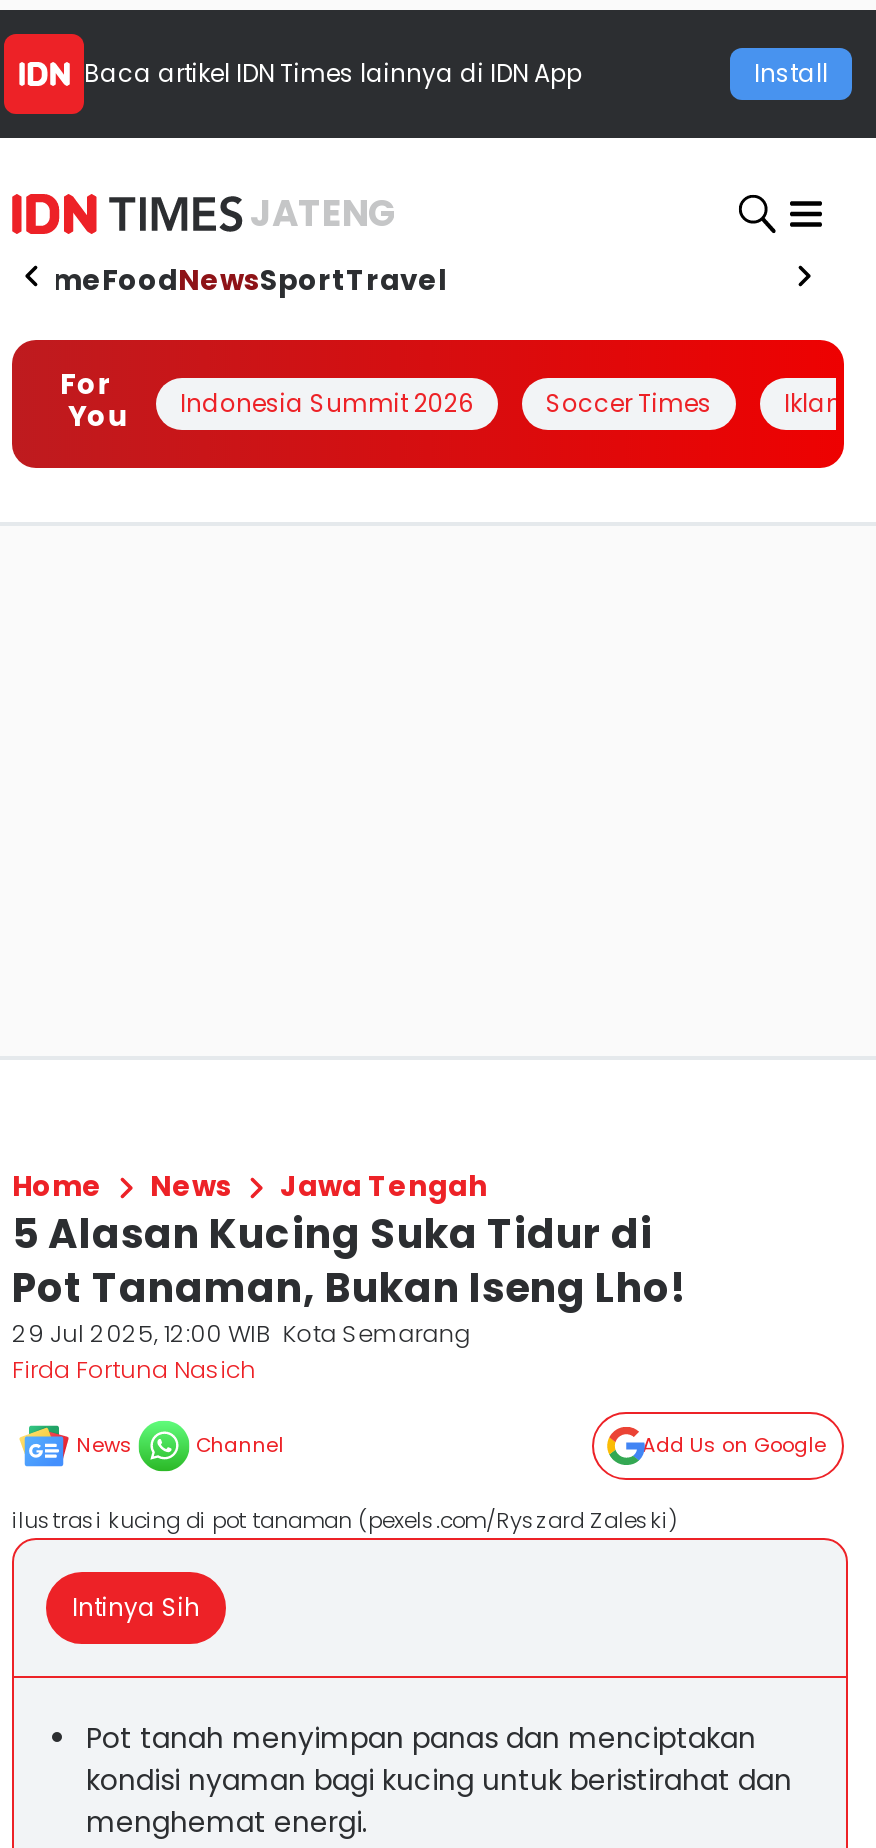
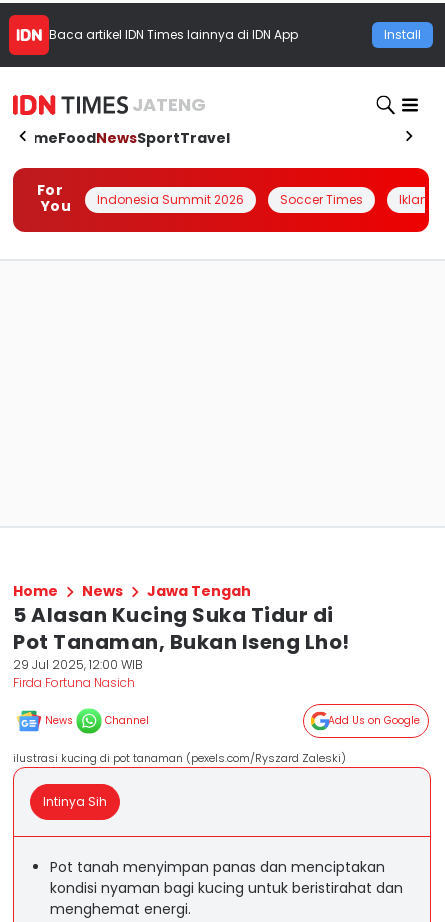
[12,1316,470,1350] 29 Jul 2025, 12:00 WIB Kota Semarang -> [13,656,143,673] 29 Jul 2025, 12:00 WIB

